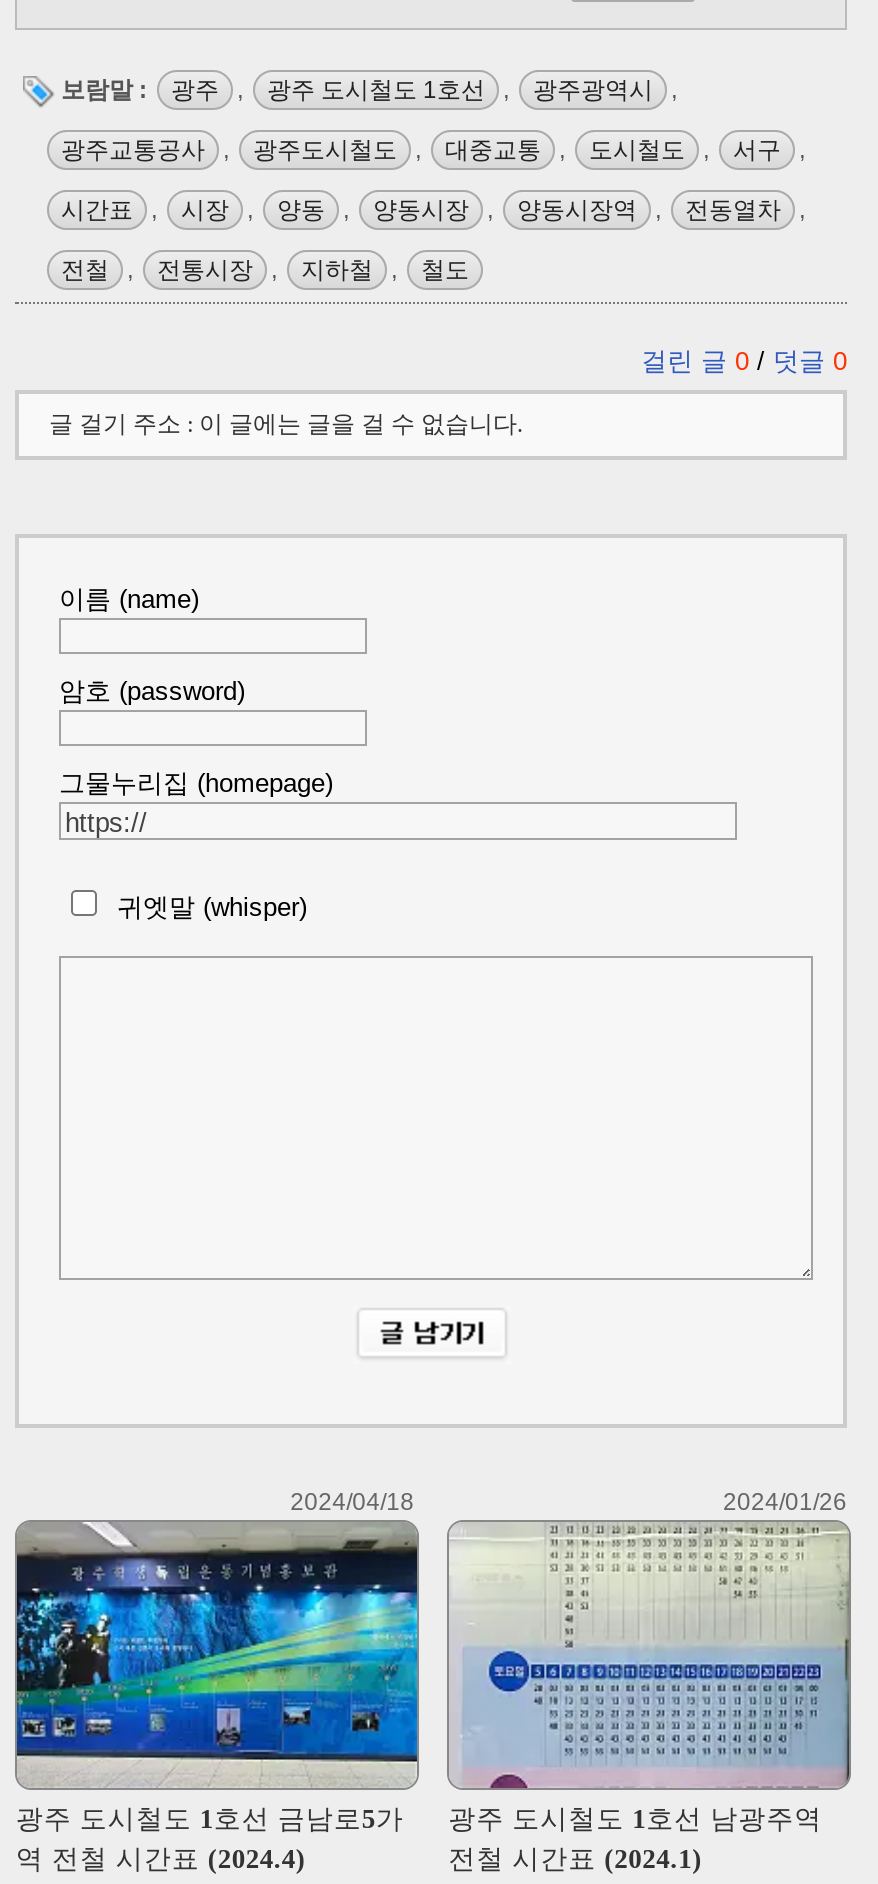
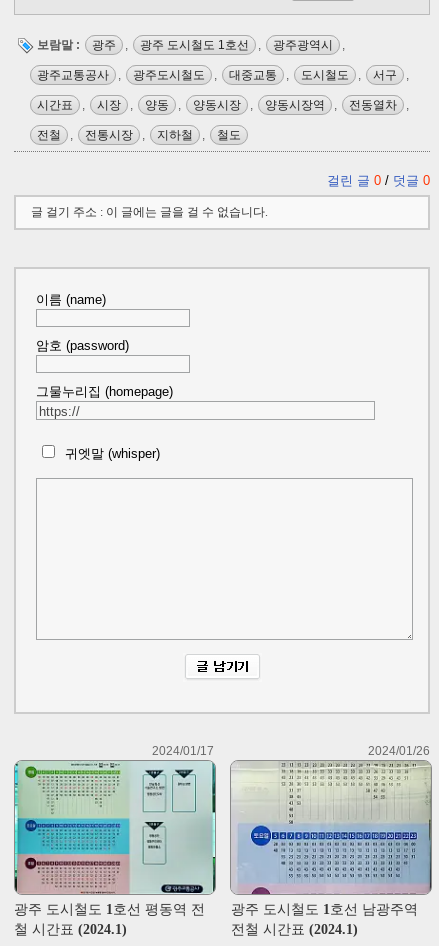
[290,1488,414,1516] 2024/04/18 -> [152,744,214,758] 2024/01/17
[15,1522,419,1874] [image] | 광주 도시철도 1호선 금남로5가 | 역 전철 시간표 (2024.4) -> [14,760,216,937] [image] | 광주 도시철도 1호선 평동역 전 | 철 시간표 (2024.1)

